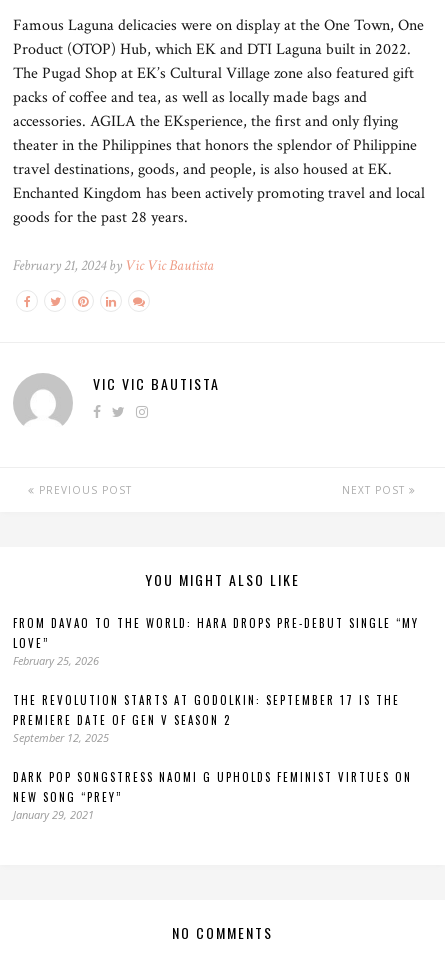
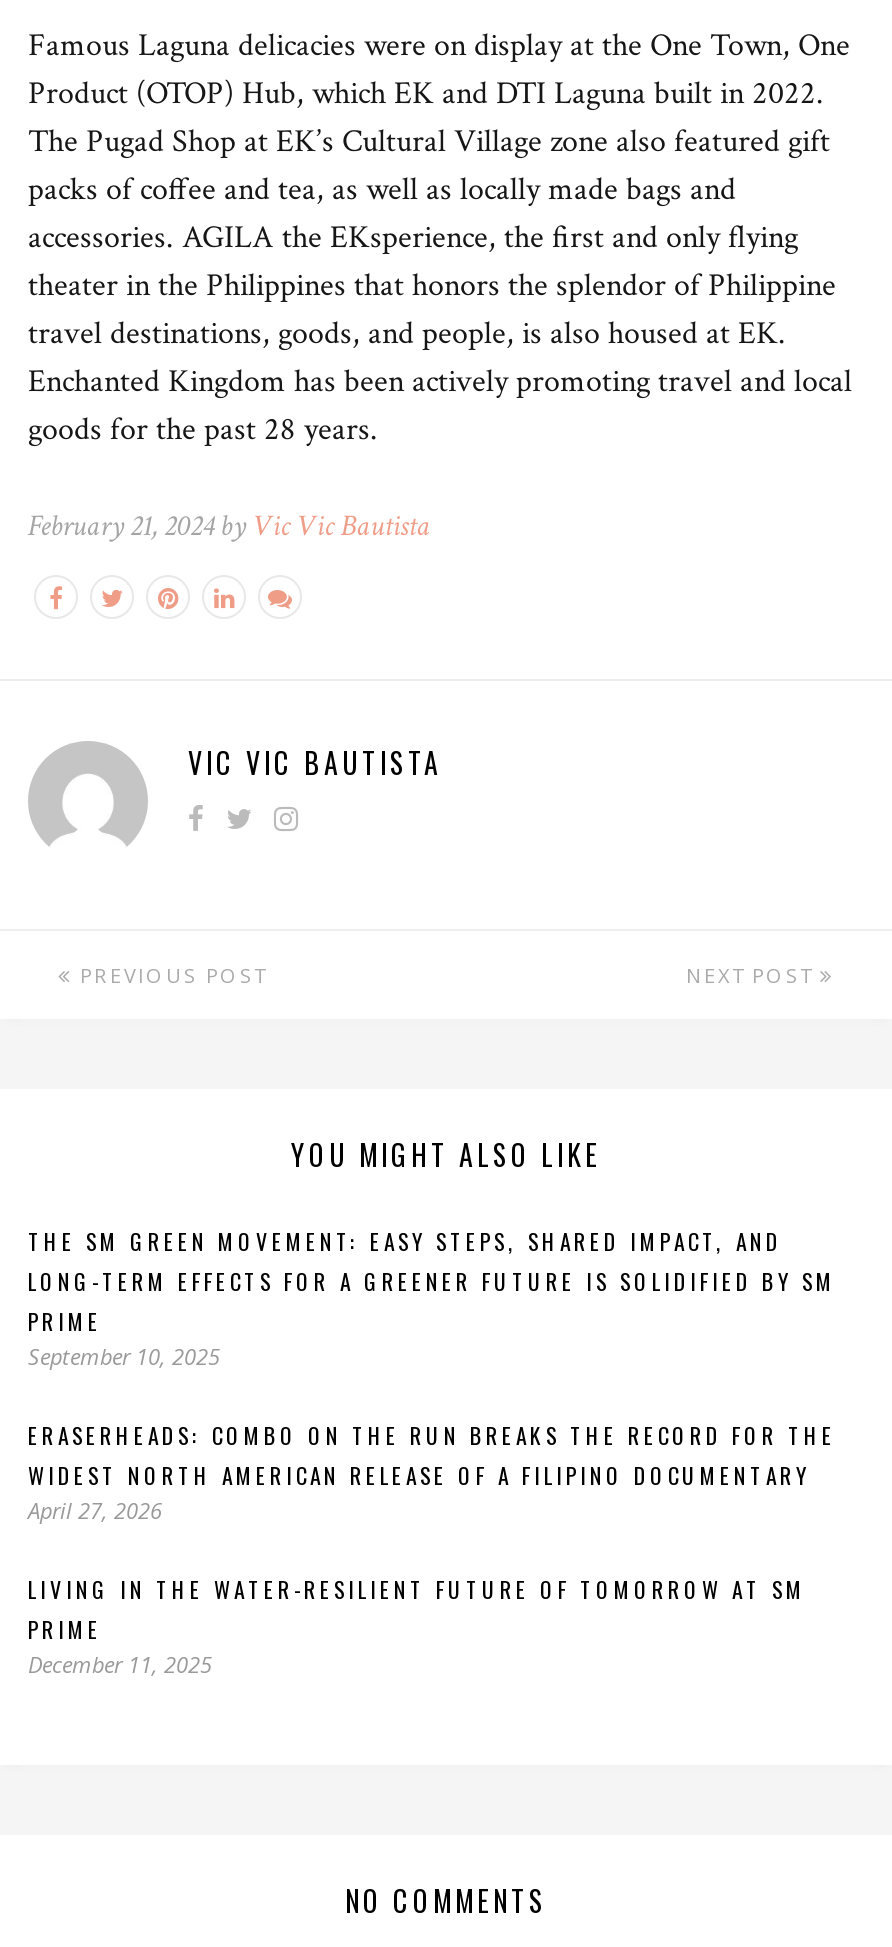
[13,615,419,668] FROM DAVAO TO THE WORLD: HARA DROPS PRE-DEBUT SINGLE “MY | LOVE” | February 25, 2026 -> [28,1225,836,1371] THE SM GREEN MOVEMENT: EASY STEPS, SHARED IMPACT, AND | LONG-TERM EFFECTS FOR A GREENER FUTURE IS SOLIDIFIED BY SM | PRIME | September 10, 2025
[13,692,400,745] THE REVOLUTION STARTS AT GODOLKIN: SEPTEMBER 17 IS THE | PREMIERE DATE OF GEN V SEASON 2 | September 12, 2025 -> [28,1419,836,1525] ERASERHEADS: COMBO ON THE RUN BREAKS THE RECORD FOR THE | WIDEST NORTH AMERICAN RELEASE OF A FILIPINO DOCUMENTARY | April 27, 2026
[13,769,412,822] DARK POP SONGSTRESS NAOMI G UPHOLDS FEMINIST VIRTUES ON | NEW SONG “PREY” | January 29, 2021 -> [28,1573,806,1679] LIVING IN THE WATER-RESILIENT FUTURE OF TOMORROW AT SM | PRIME | December 11, 2025

